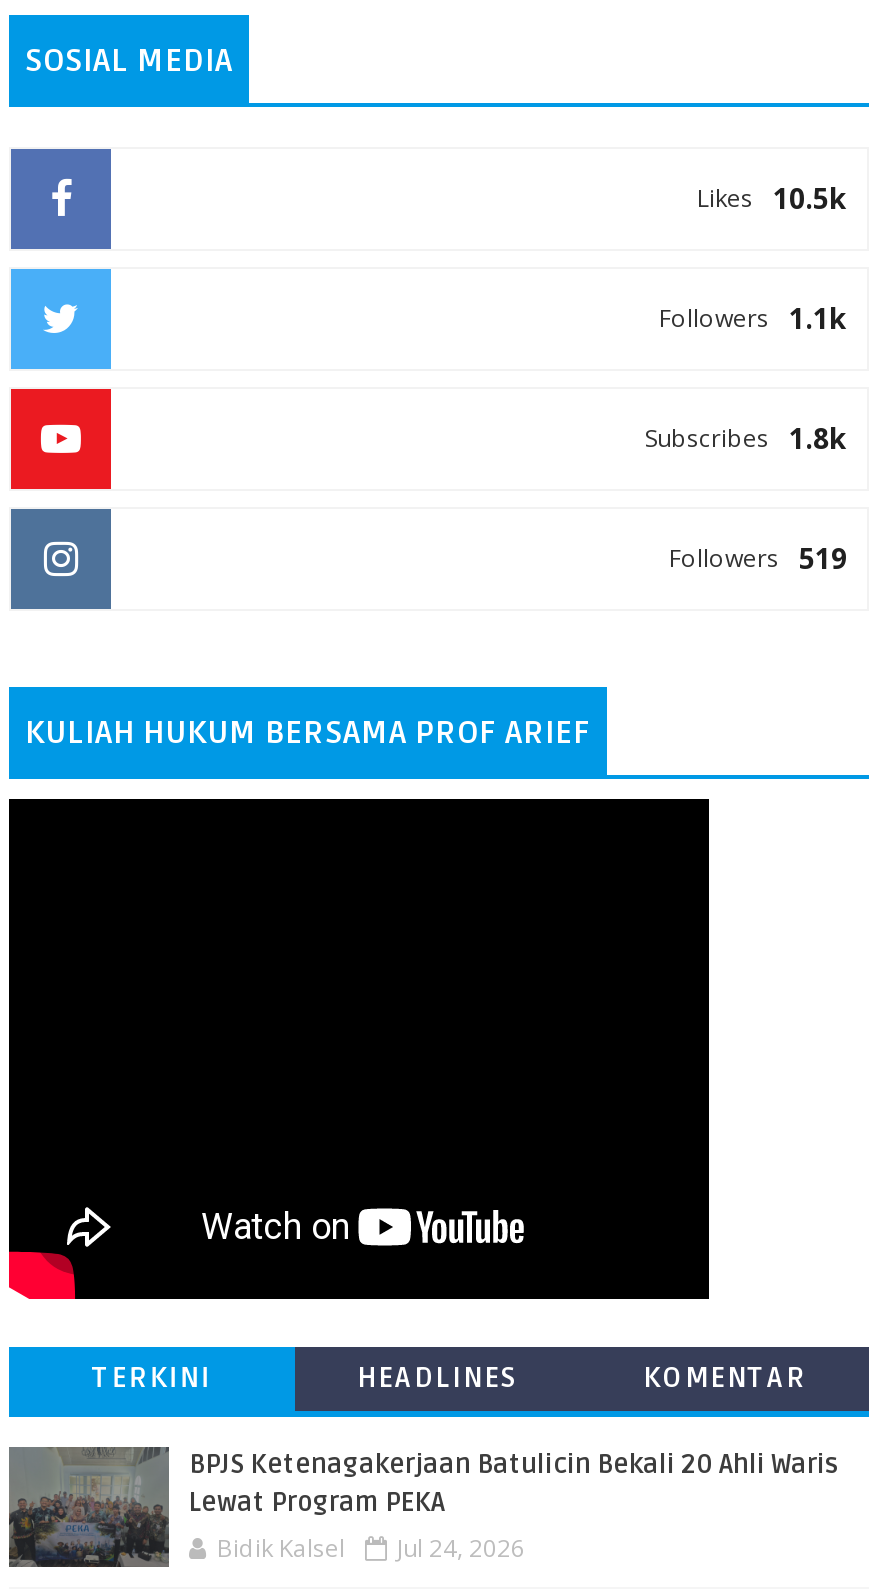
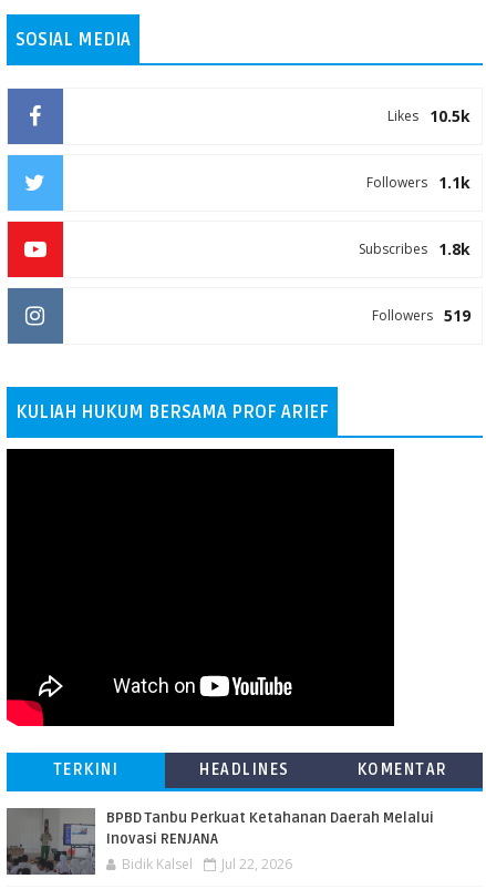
[9,1449,839,1567] [image] | BPJS Ketenagakerjaan Batulicin Bekali 20 Ahli Waris | Lewat Program PEKA -> [11,808,434,875] [image] | BPBD Tanbu Perkuat Ketahanan Daerah Melalui | Inovasi RENJANA
[217,1531,525,1565] Bidik Kalsel Jul 24, 2026 -> [122,855,292,873] Bidik Kalsel Jul 22, 2026

